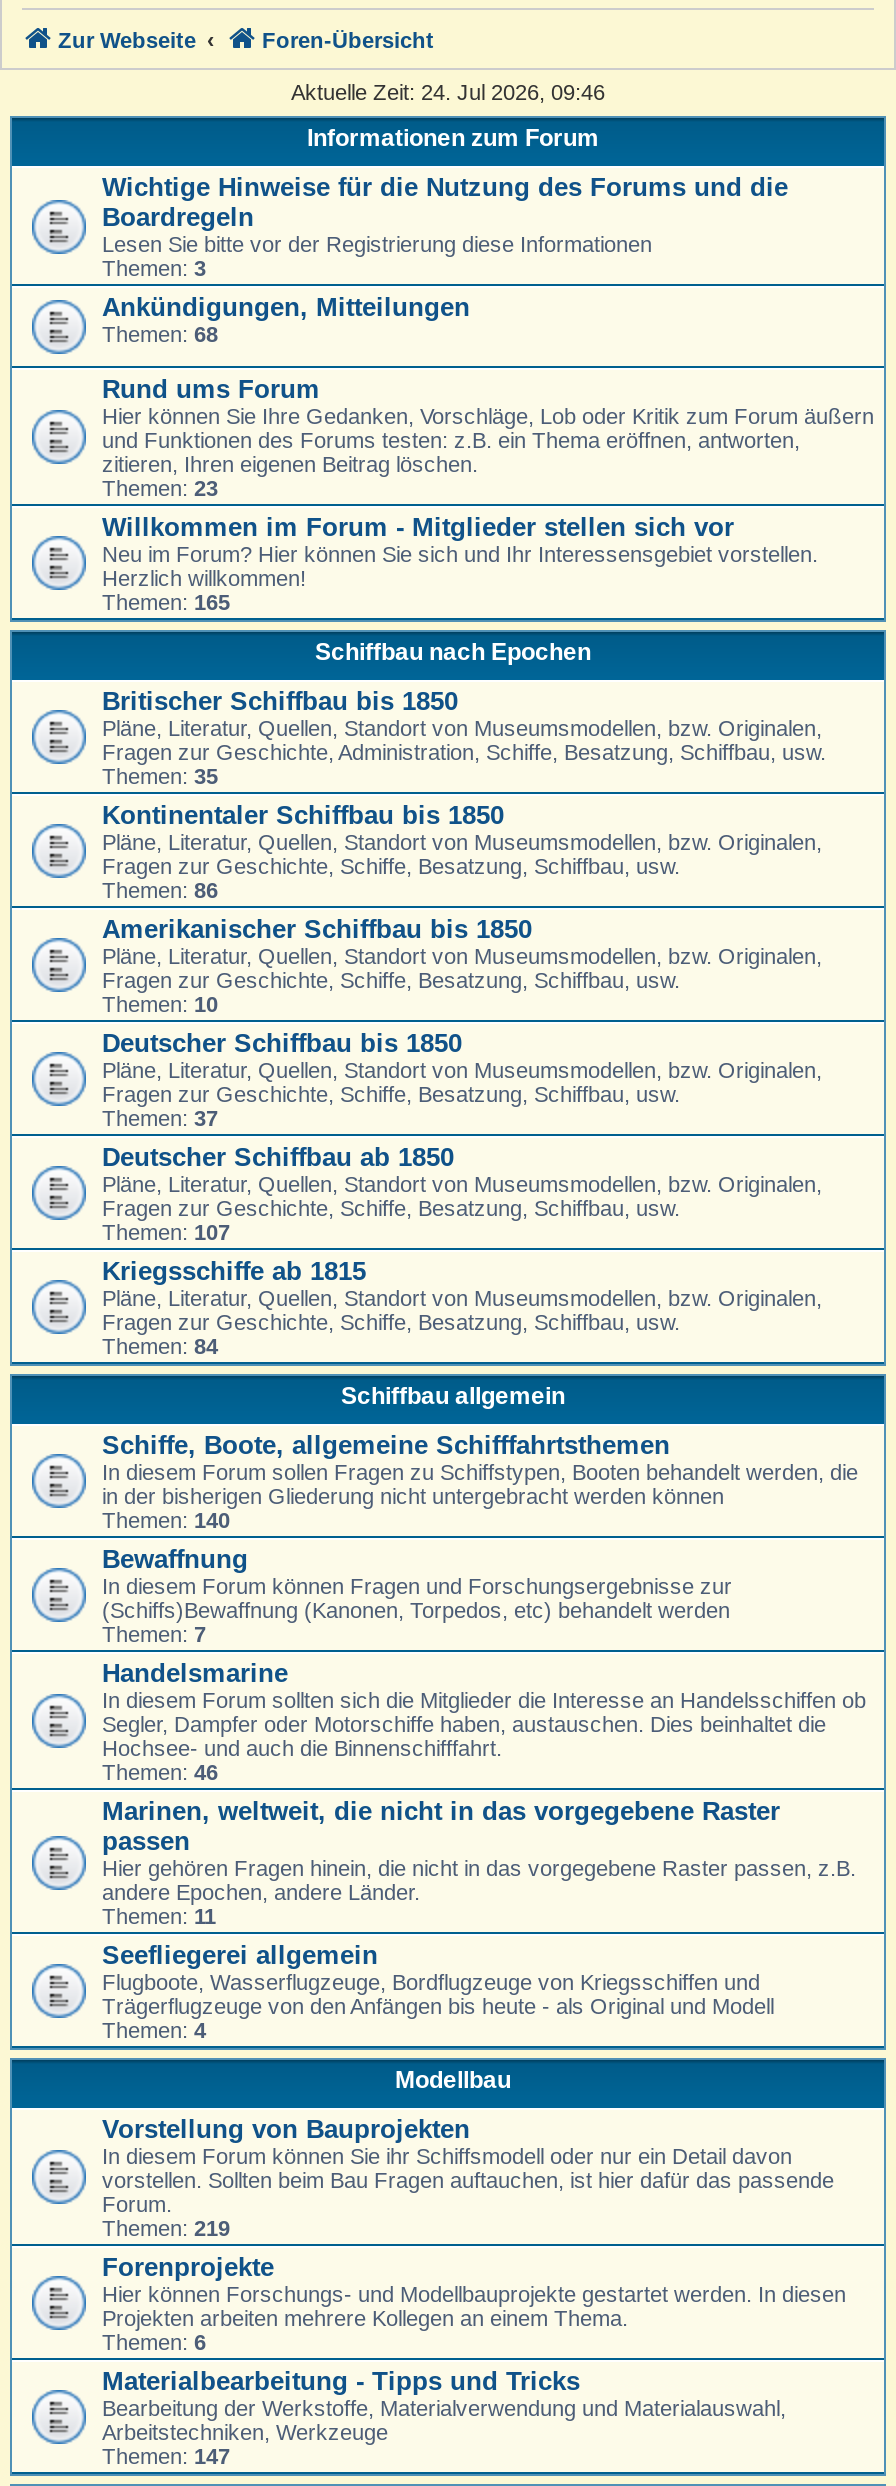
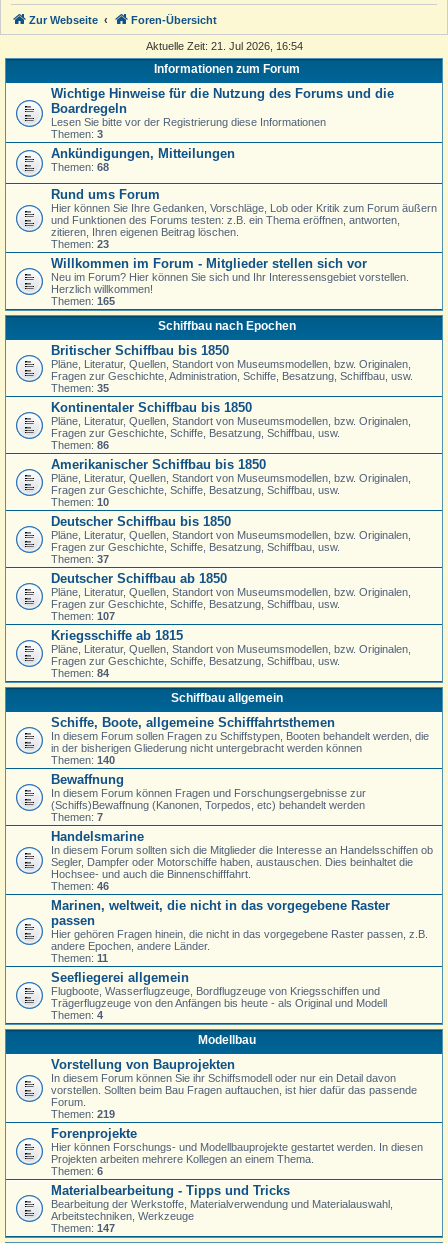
[291,80,605,104] Aktuelle Zeit: 24. Jul 2026, 09:46 -> [145,40,302,52] Aktuelle Zeit: 21. Jul 2026, 16:54

